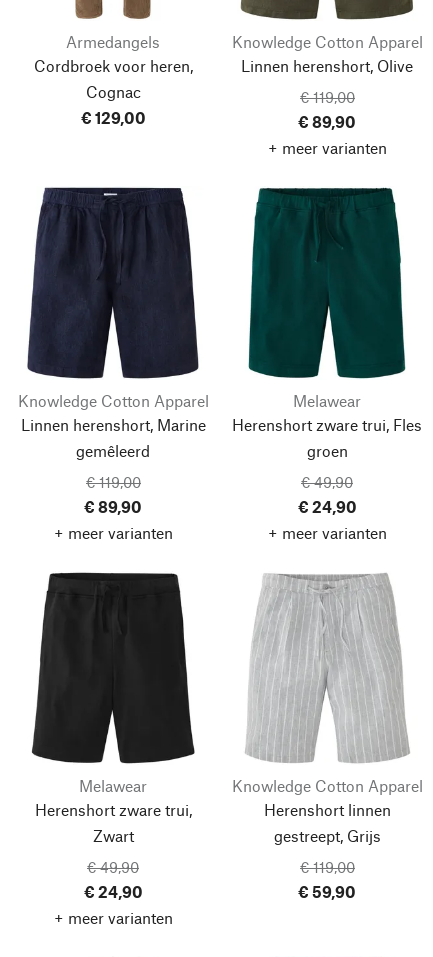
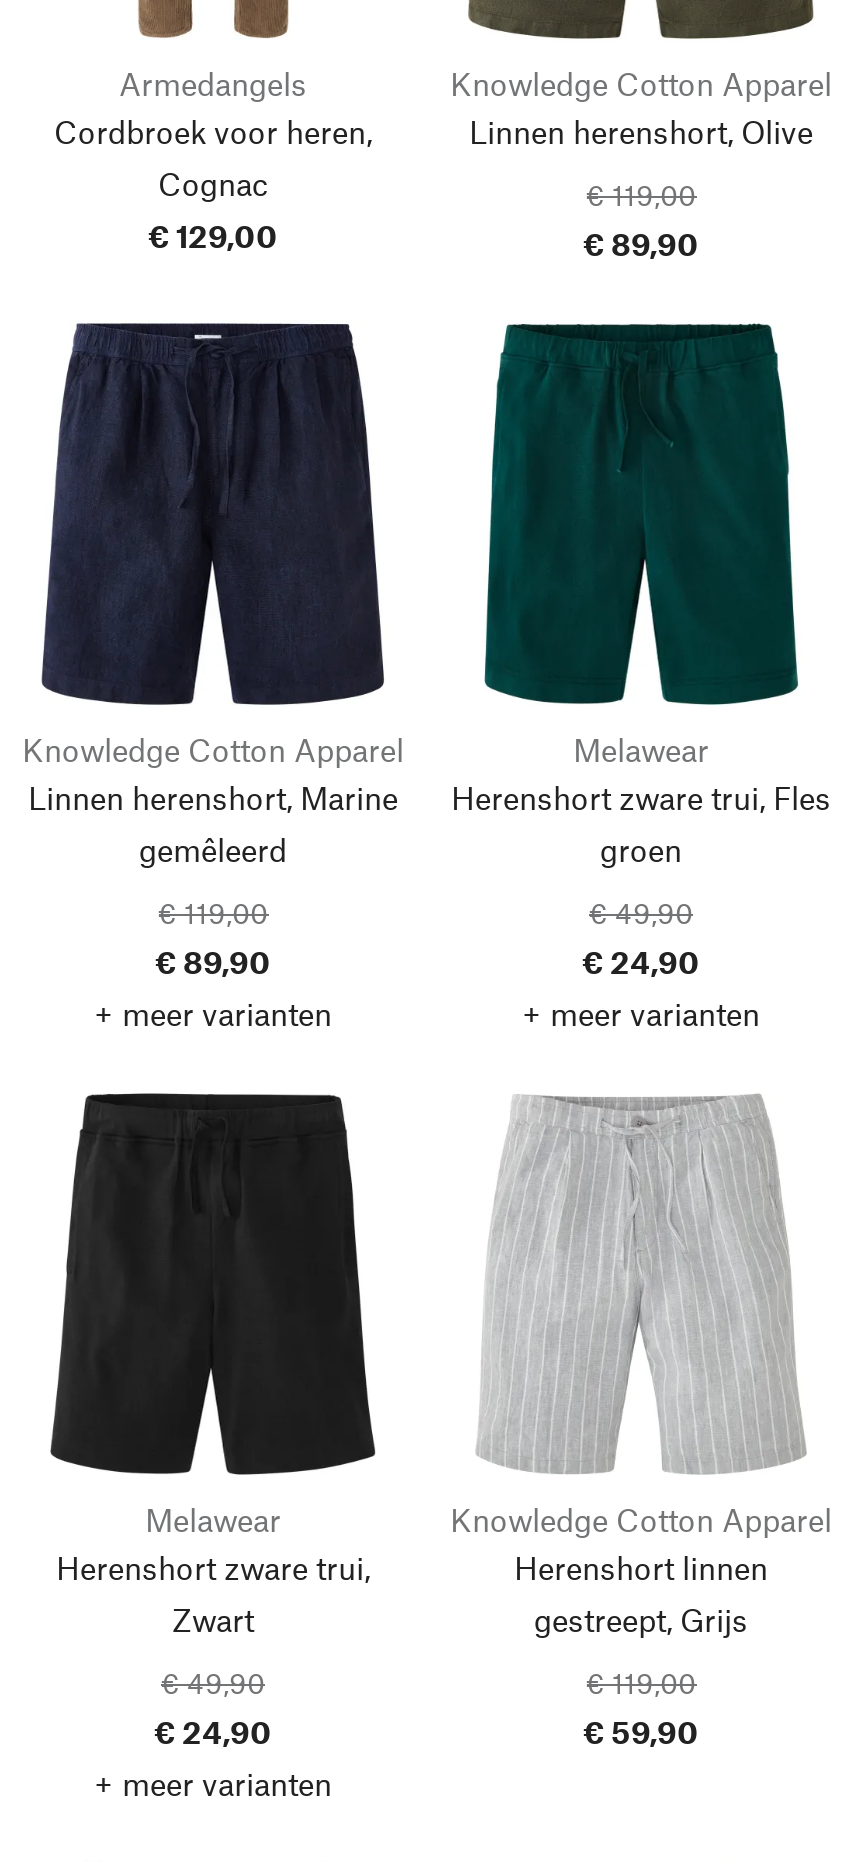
[267,138,386,157] + meer varianten -> none

